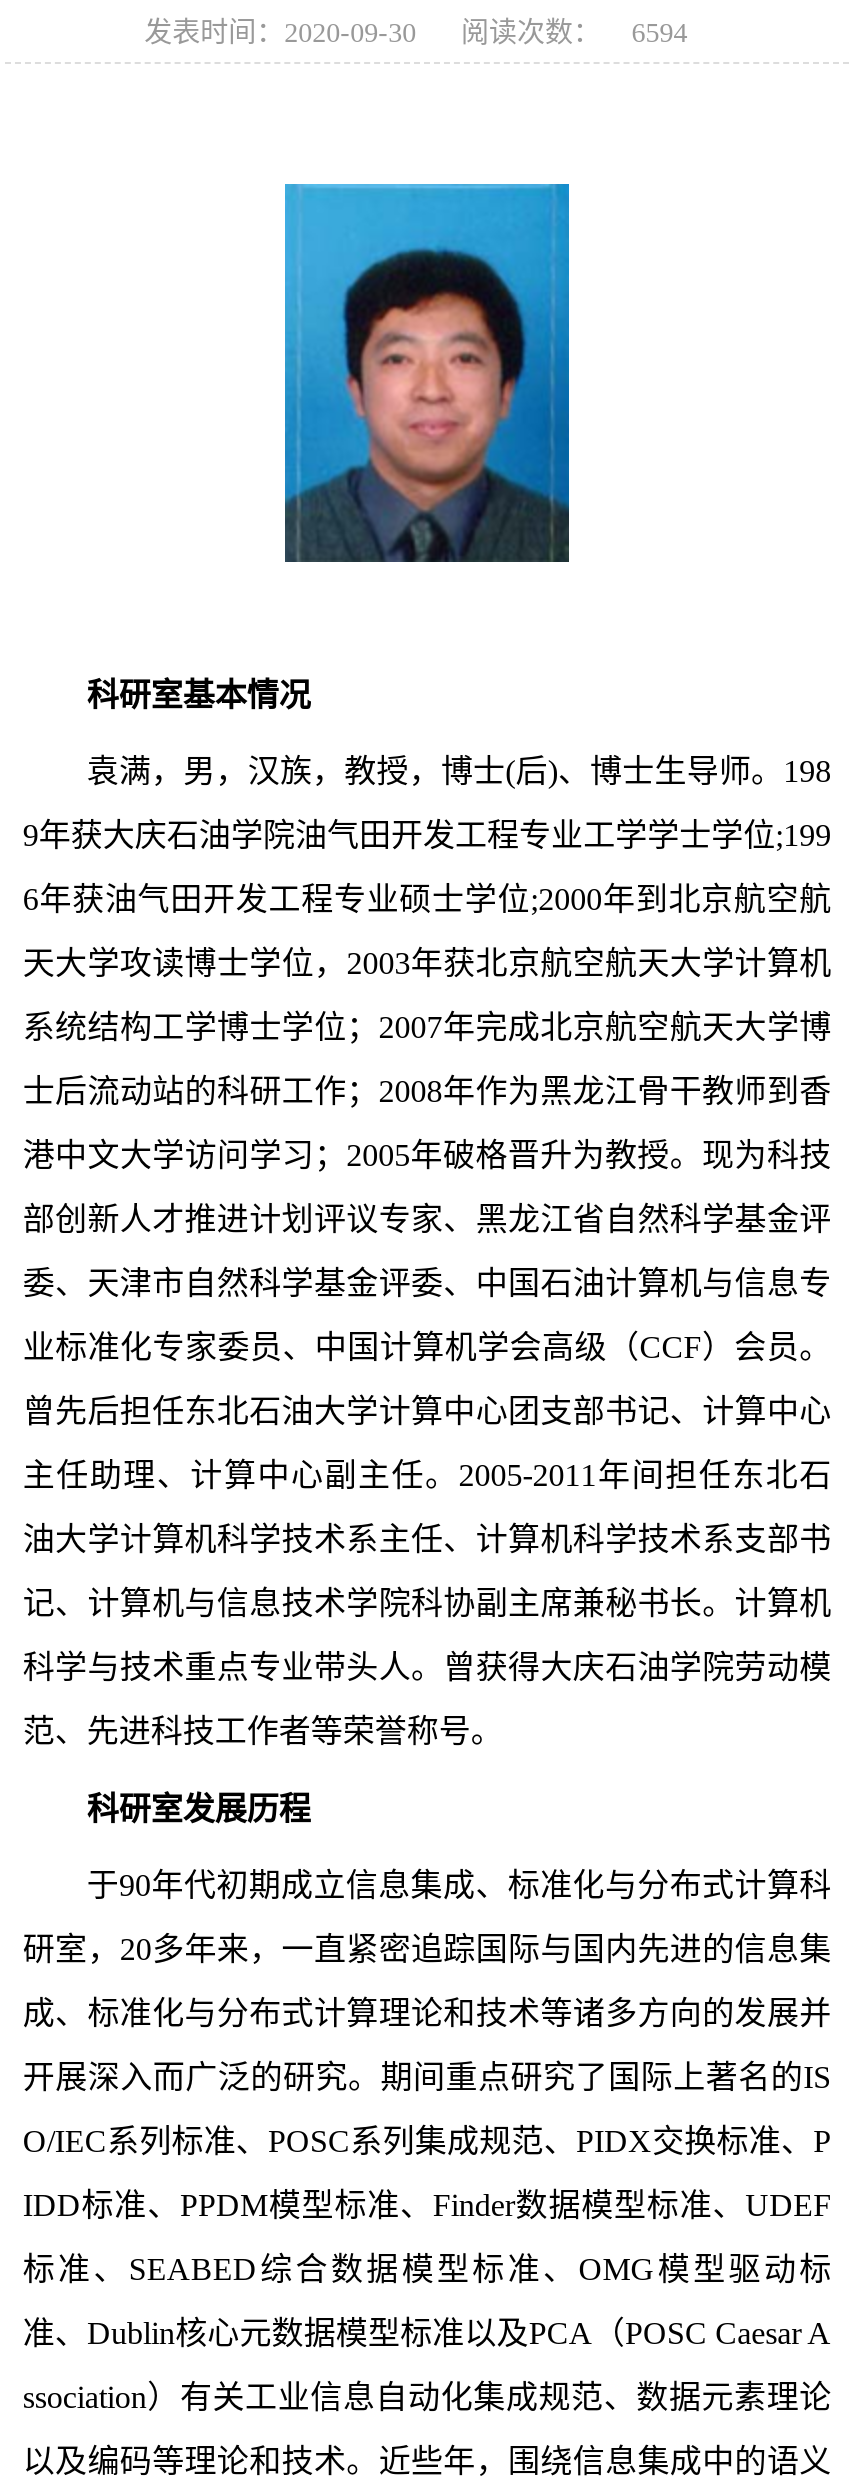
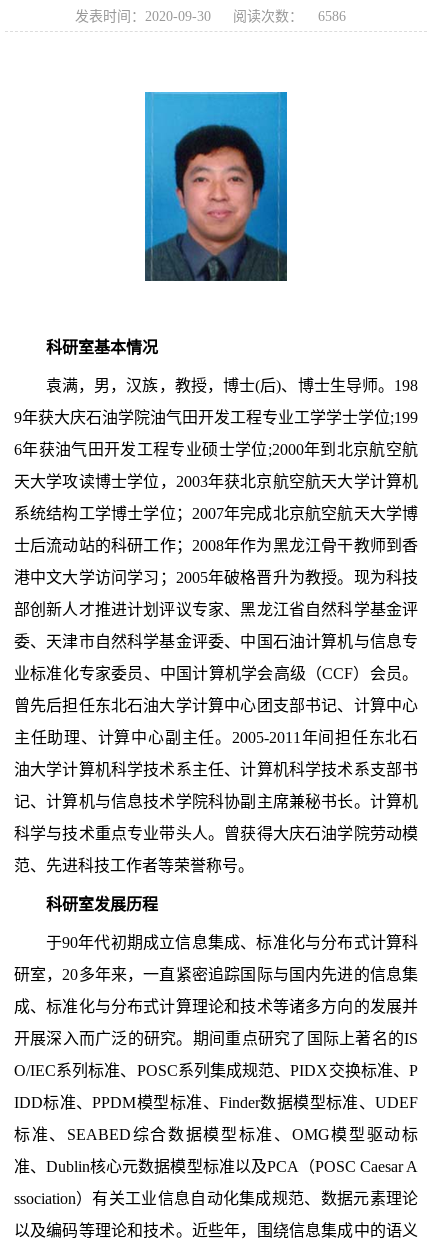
[144,18,687,48] 发表时间：2020-09-30 阅读次数： 6594 -> [75,9,346,24] 发表时间：2020-09-30 阅读次数： 6586

